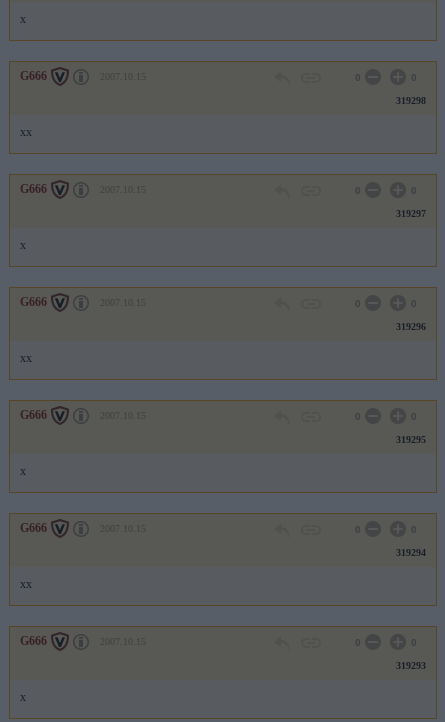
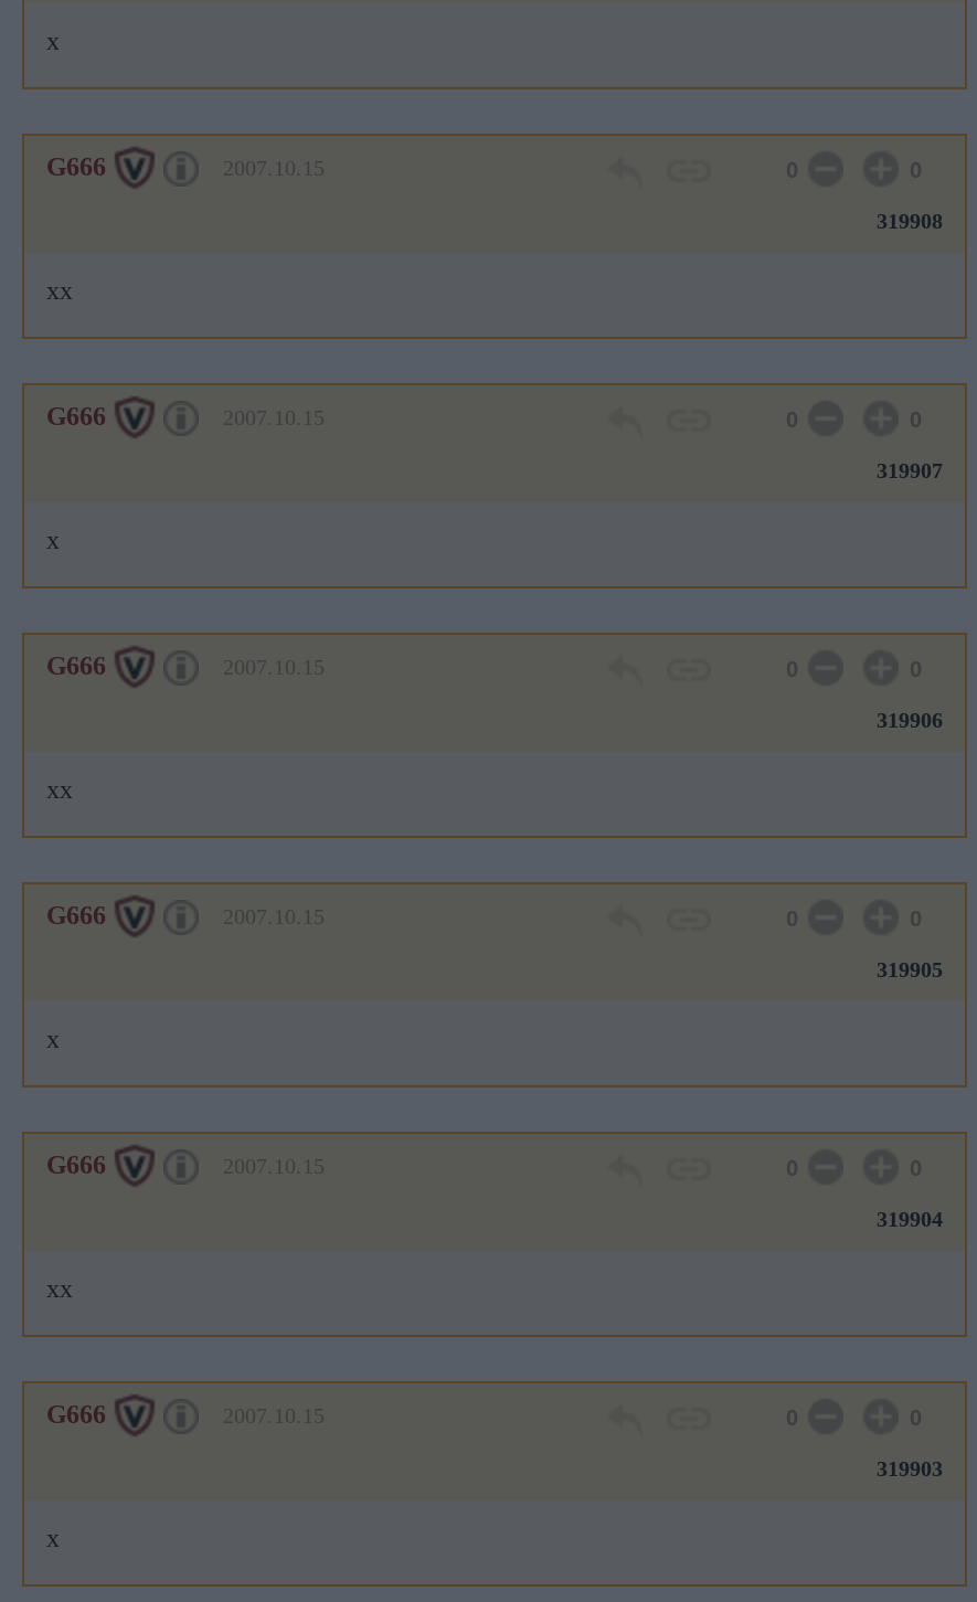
[396,95,426,106] 319298 -> [877,209,943,233] 319908
[396,208,426,219] 319297 -> [877,458,943,482] 319907
[396,321,426,332] 319296 -> [877,708,943,732] 319906
[396,434,426,445] 319295 -> [877,957,943,982] 319905
[396,547,426,558] 319294 -> [877,1207,943,1231] 319904
[396,660,426,671] 319293 -> [877,1456,943,1481] 319903

